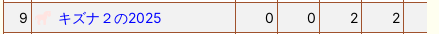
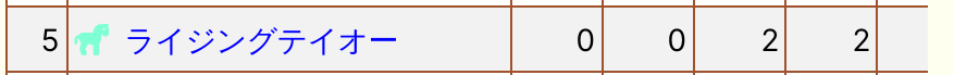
[19,9,162,26] 9 | キズナ２の2025 -> [41,20,399,57] 5 | ライジングテイオー

